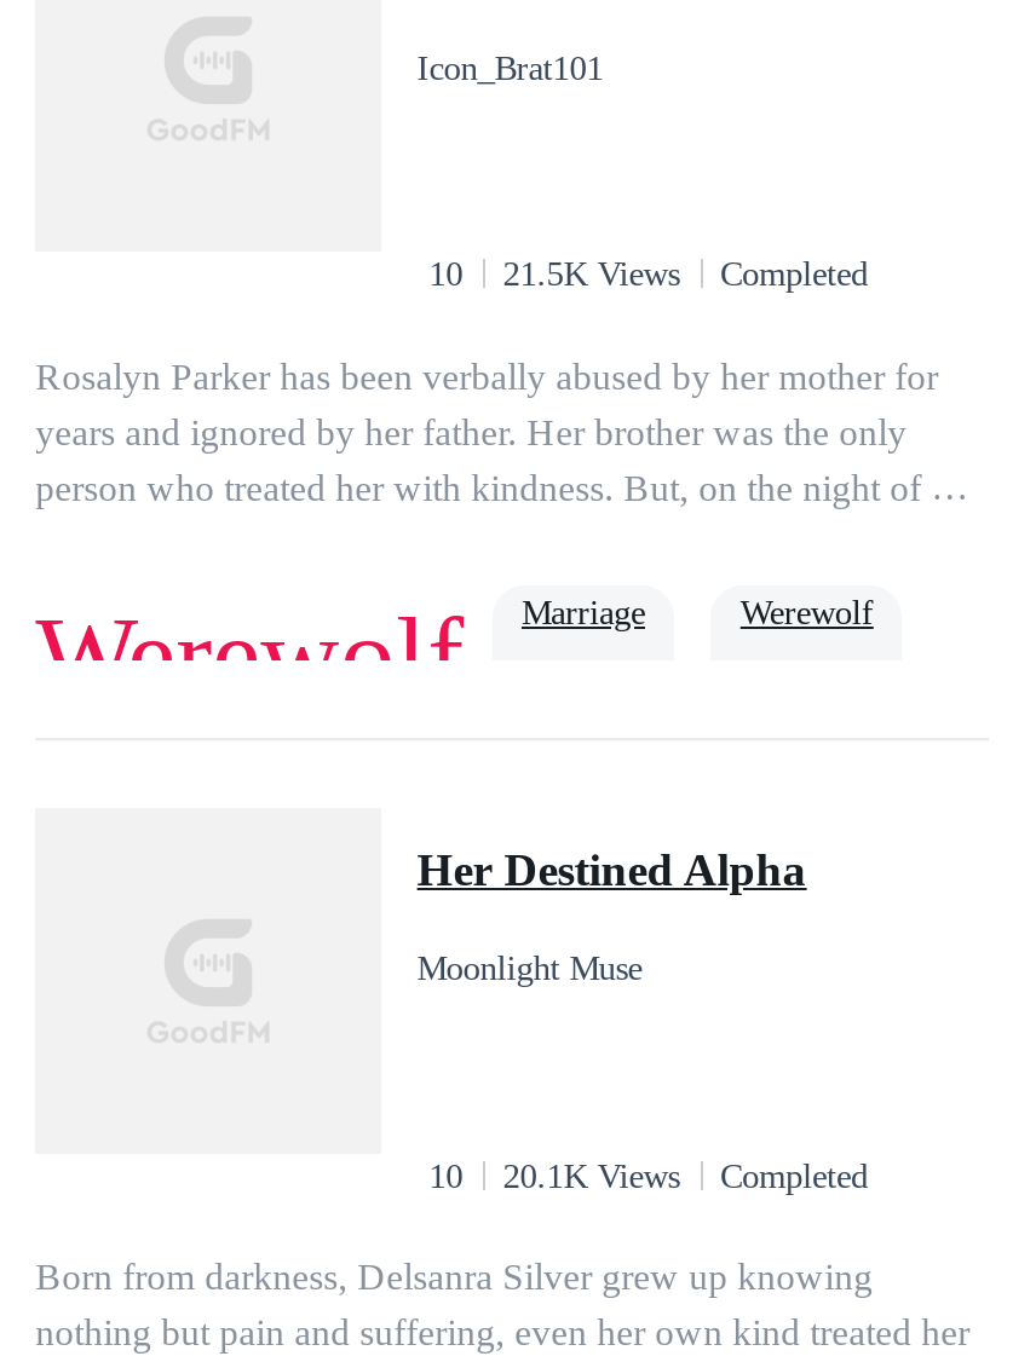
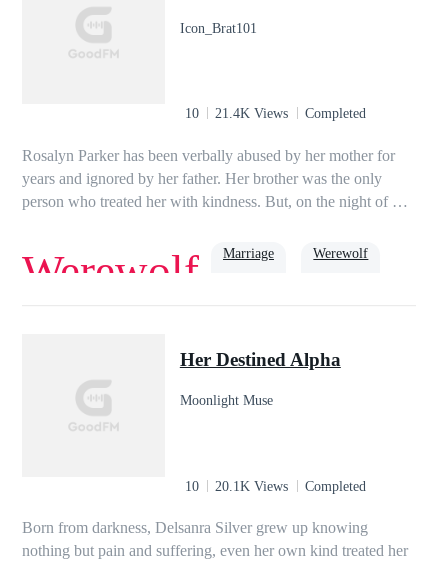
[429,255,868,294] 10 21.5K Views Completed -> [185,105,366,121] 10 21.4K Views Completed

